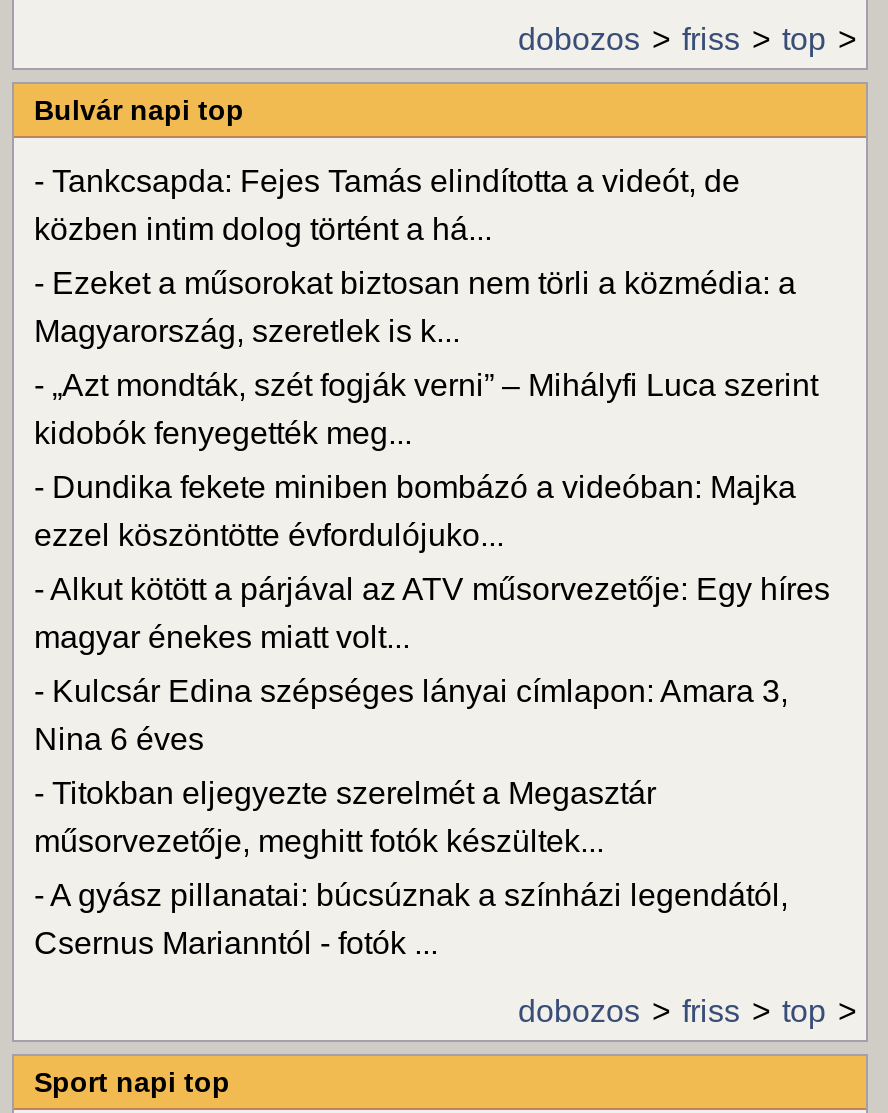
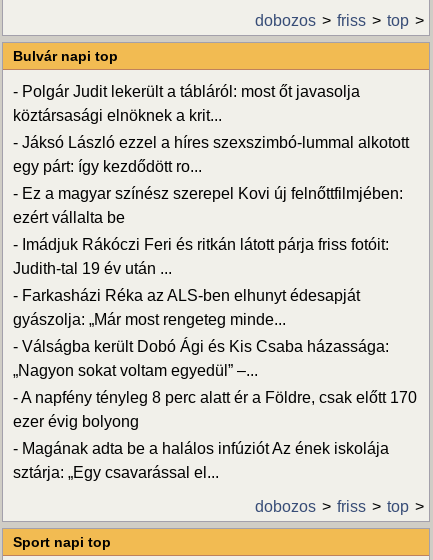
[34,164,740,246] - Tankcsapda: Fejes Tamás elindította a videót, de | közben intim dolog történt a há... -> [13,83,360,124] - Polgár Judit lekerült a tábláról: most őt javasolja | köztársasági elnöknek a krit...
[34,266,796,348] - Ezeket a műsorokat biztosan nem törli a közmédia: a | Magyarország, szeretlek is k... -> [13,134,409,175] - Jáksó László ezzel a híres szexszimbó-lummal alkotott | egy párt: így kezdődött ro...
[34,368,818,450] - „Azt mondták, szét fogják verni” – Mihályfi Luca szerint | kidobók fenyegették meg... -> [13,185,403,226] - Ez a magyar színész szerepel Kovi új felnőttfilmjében: | ezért vállalta be
[34,470,796,552] - Dundika fekete miniben bombázó a videóban: Majka | ezzel köszöntötte évfordulójuko... -> [13,236,389,277] - Imádjuk Rákóczi Feri és ritkán látott párja friss fotóit: | Judith-tal 19 év után ...
[34,572,830,654] - Alkut kötött a párjával az ATV műsorvezetője: Egy híres | magyar énekes miatt volt... -> [13,287,360,328] - Farkasházi Réka az ALS-ben elhunyt édesapját | gyászolja: „Már most rengeteg minde...
[34,674,788,756] - Kulcsár Edina szépséges lányai címlapon: Amara 3, | Nina 6 éves -> [13,338,389,379] - Válságba került Dobó Ági és Kis Csaba házassága: | „Nagyon sokat voltam egyedül” –...
[34,776,656,858] - Titokban eljegyezte szerelmét a Megasztár | műsorvezetője, meghitt fotók készültek... -> [13,389,417,430] - A napfény tényleg 8 perc alatt ér a Földre, csak előtt 170 | ezer évig bolyong
[34,878,788,960] - A gyász pillanatai: búcsúznak a színházi legendától, | Csernus Marianntól - fotók ... -> [13,440,389,481] - Magának adta be a halálos infúziót Az ének iskolája | sztárja: „Egy csavarással el...

